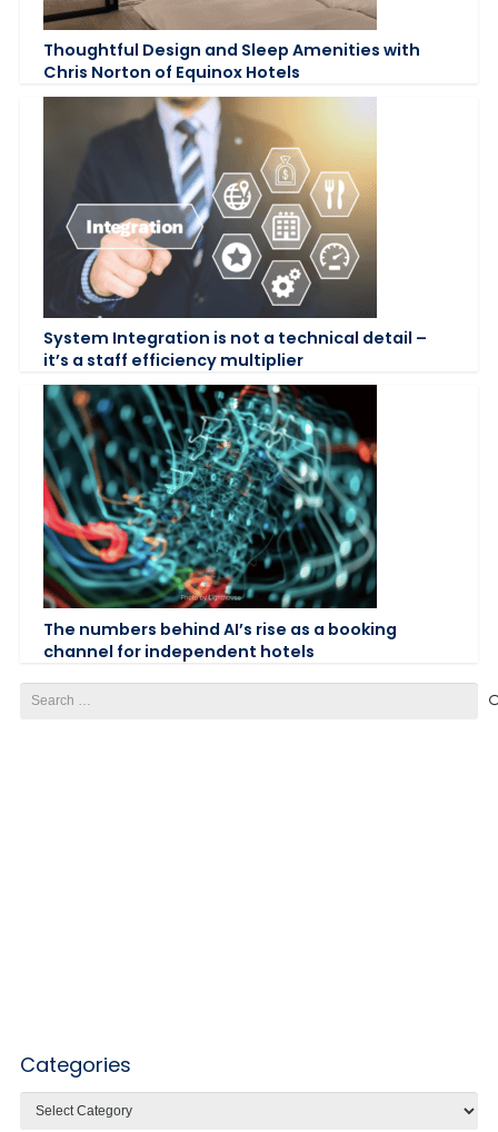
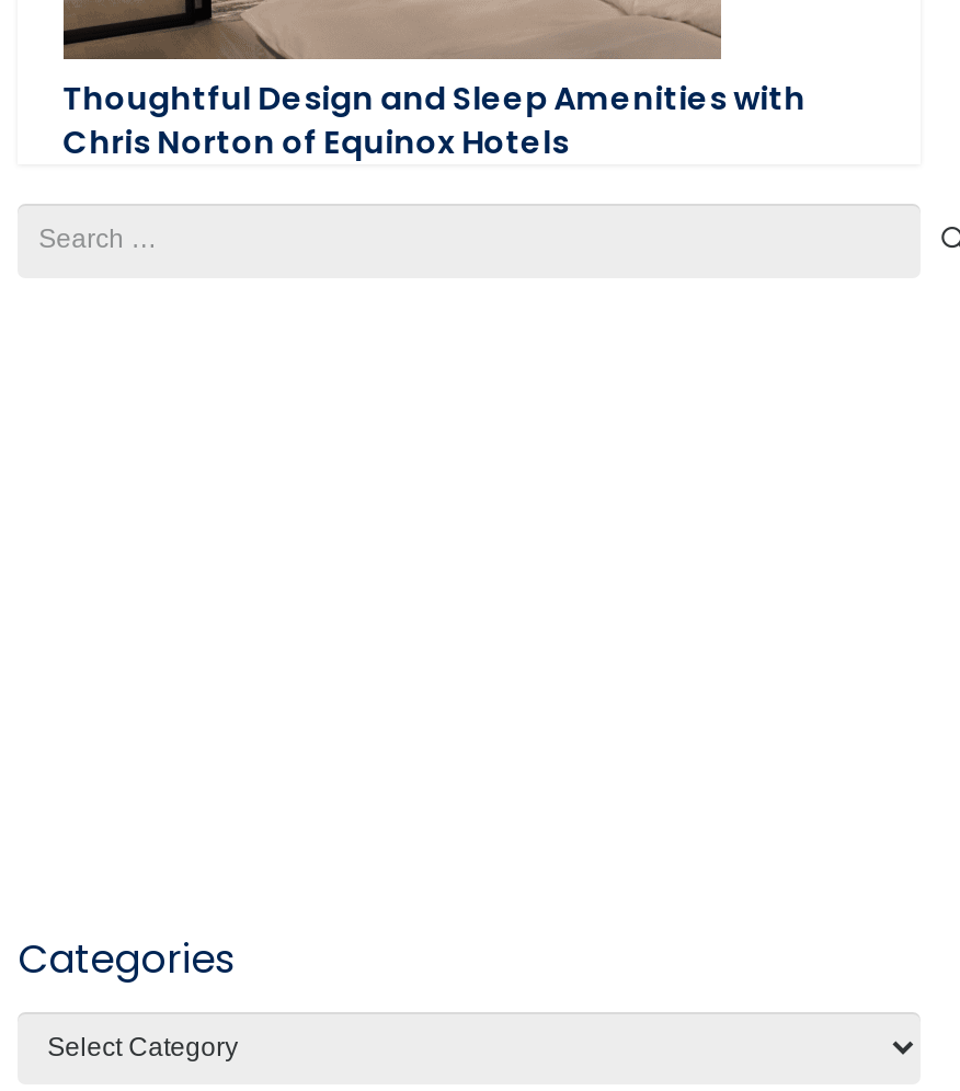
[43,96,426,372] [image] | System Integration is not a technical detail – | it’s a staff efficiency multiplier -> none
[42,384,396,663] [image] | The numbers behind AI’s rise as a booking | channel for independent hotels -> none

